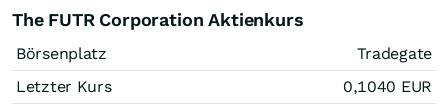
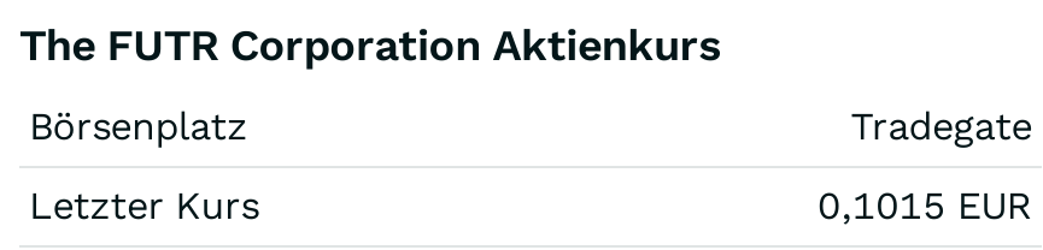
[343,77,432,96] 0,1040 EUR -> [818,182,1032,227] 0,1015 EUR

